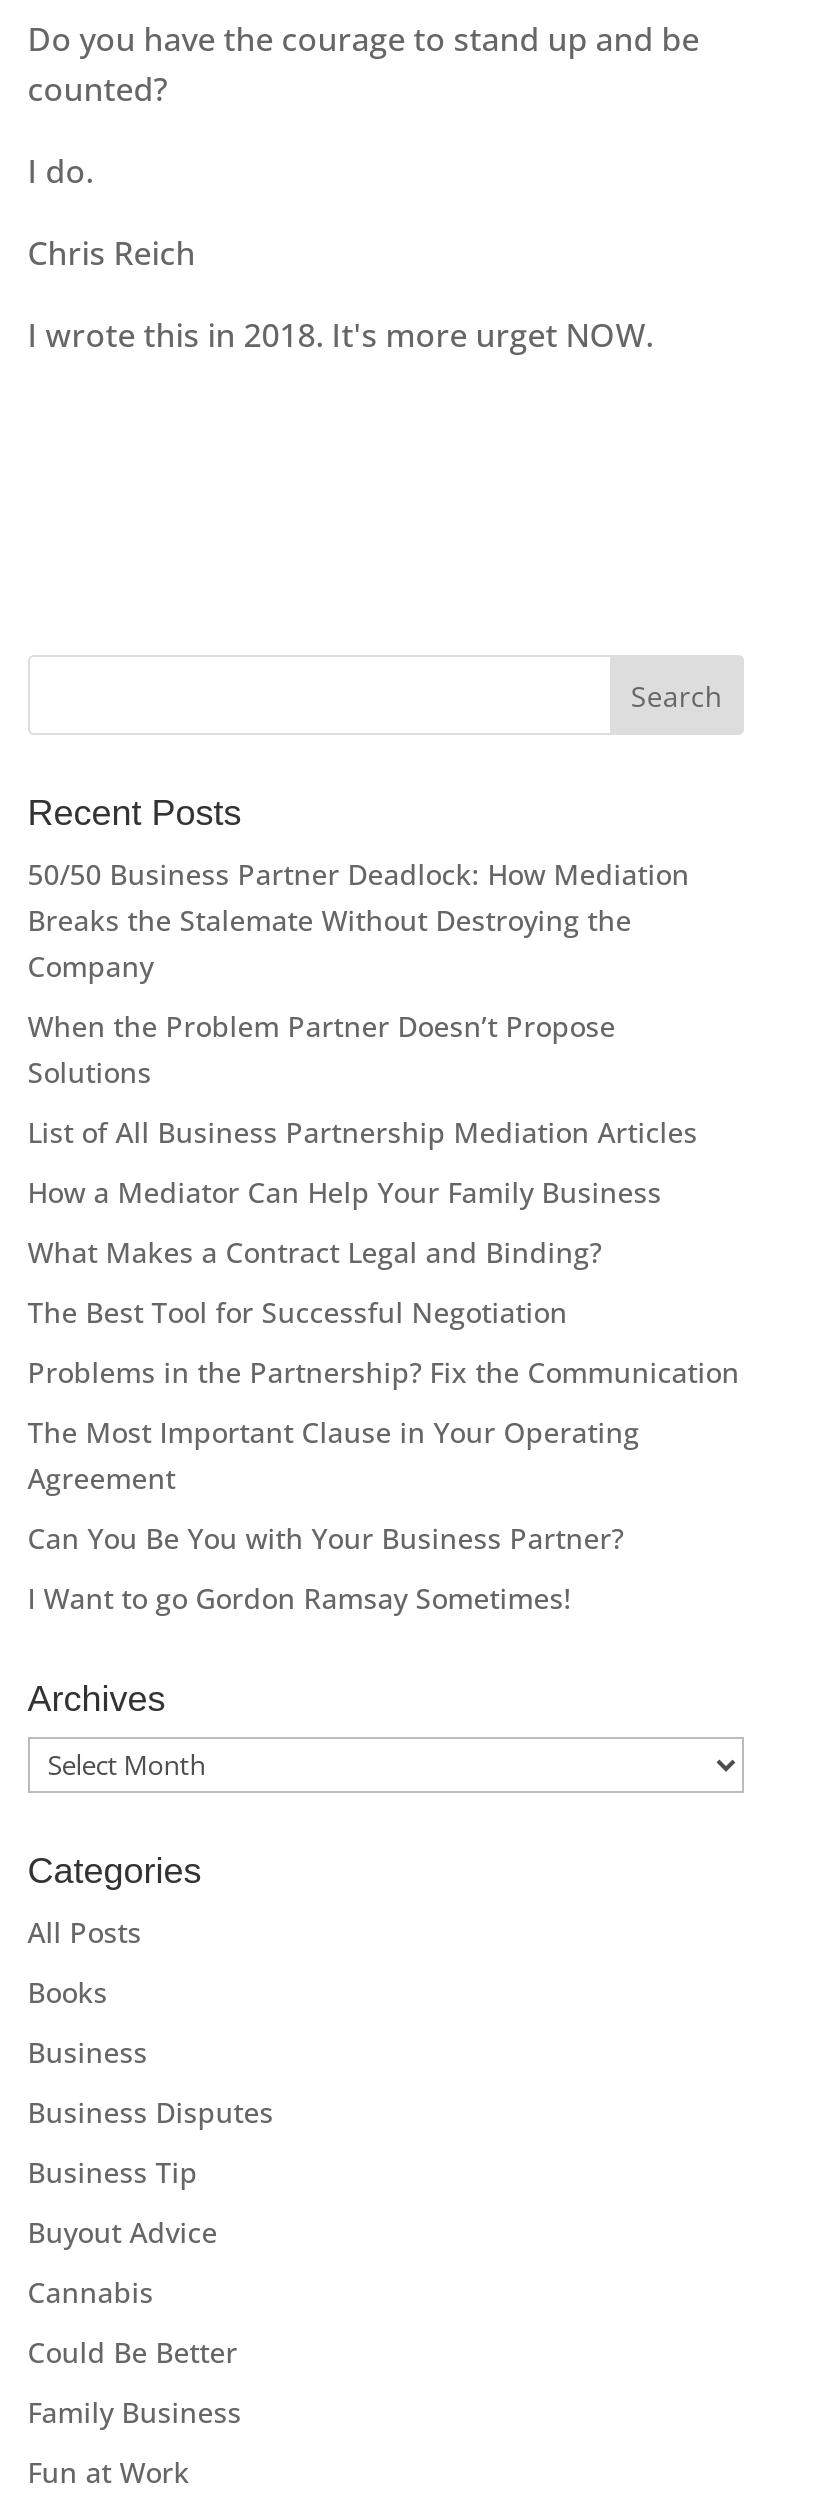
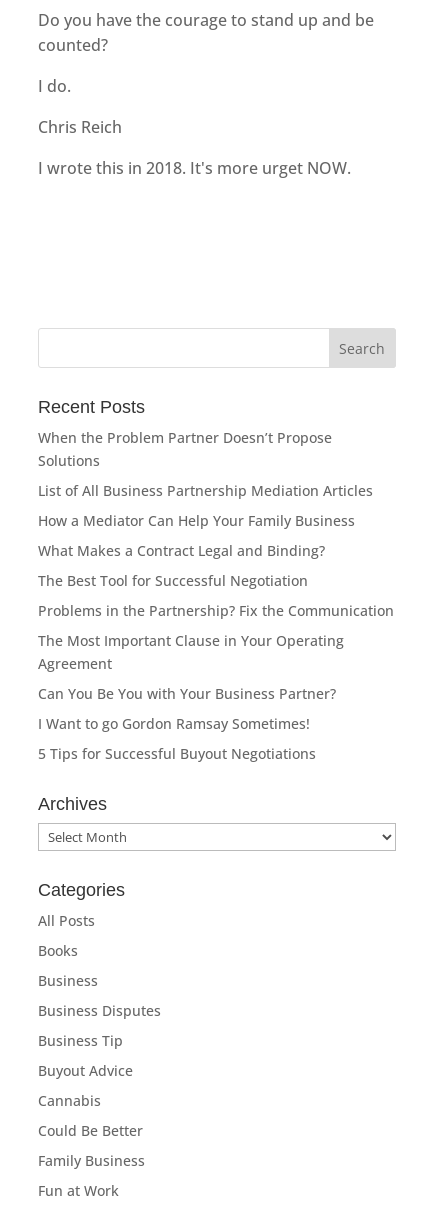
[28,855,690,985] 50/50 Business Partner Deadlock: How Mediation | Breaks the Stalemate Without Destroying the | Company -> none
moved [28,1007,740,1617] -> [38,428,394,733]: When the Problem Partner Doesn’t Propose | Solutions | List of All Business Partnership Mediation Articles | ... | Can You Be You with Your Business Partner? | I Want to go Gordon Ramsay Sometimes!
none -> [38,744,316,763] 5 Tips for Successful Buyout Negotiations

